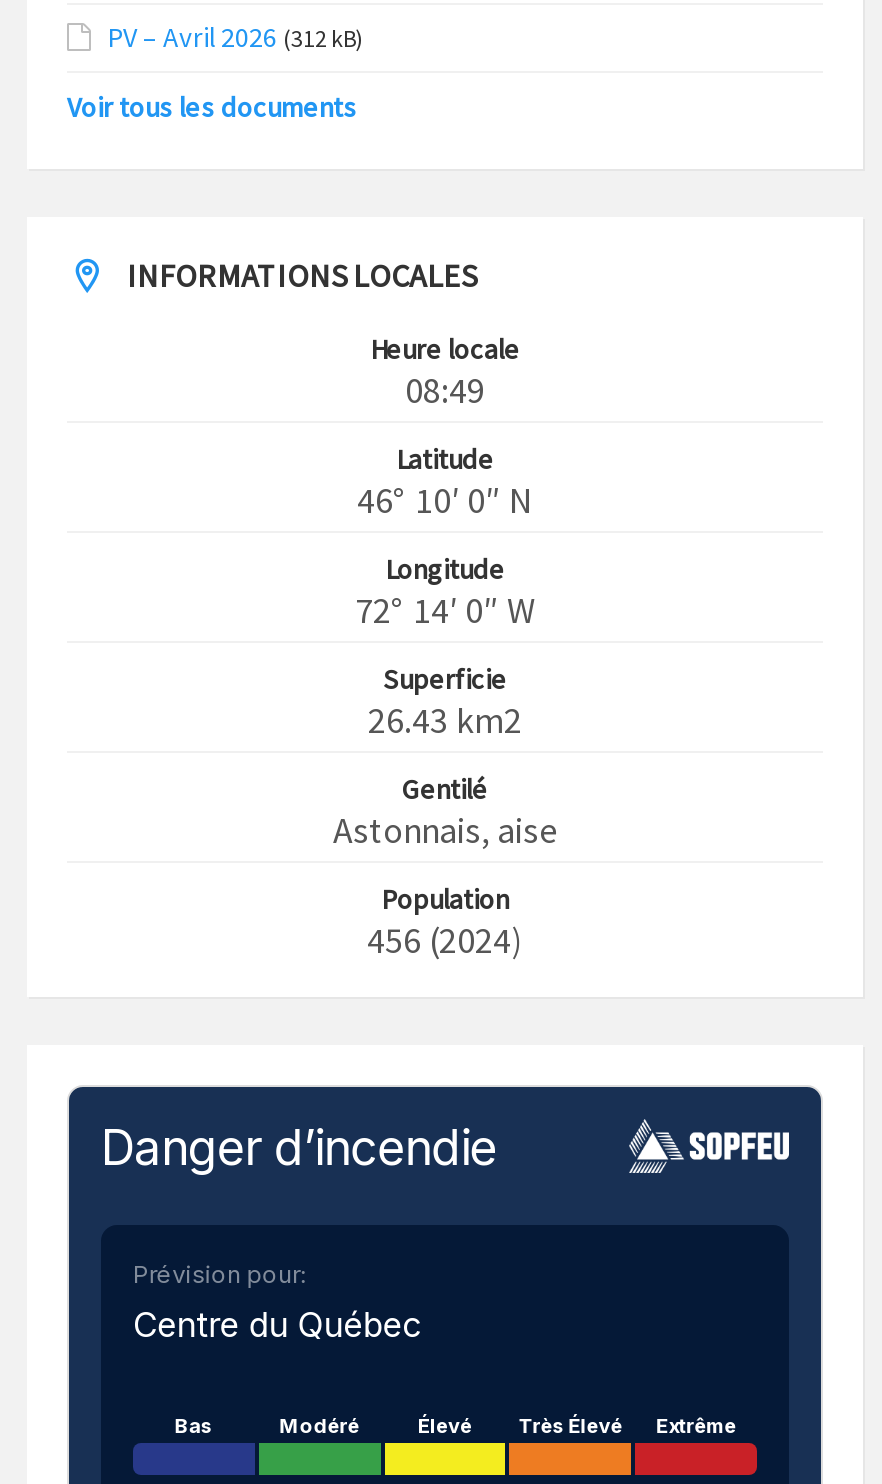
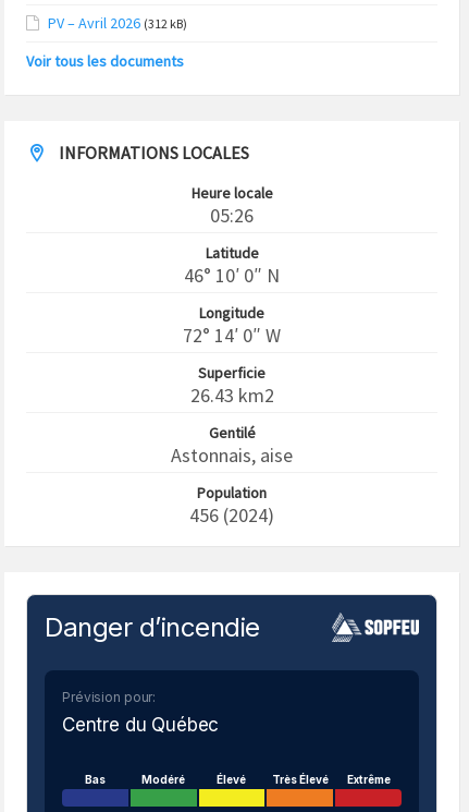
[405,366,485,412] 08:49 -> [210,202,254,227] 05:26

